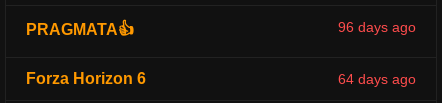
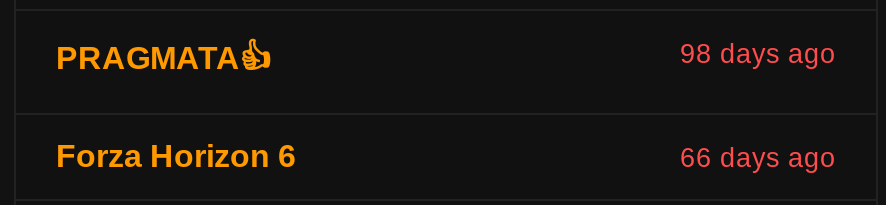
[338,20,416,35] 96 days ago -> [680,39,836,69] 98 days ago
[338,72,416,87] 64 days ago -> [680,143,836,173] 66 days ago

